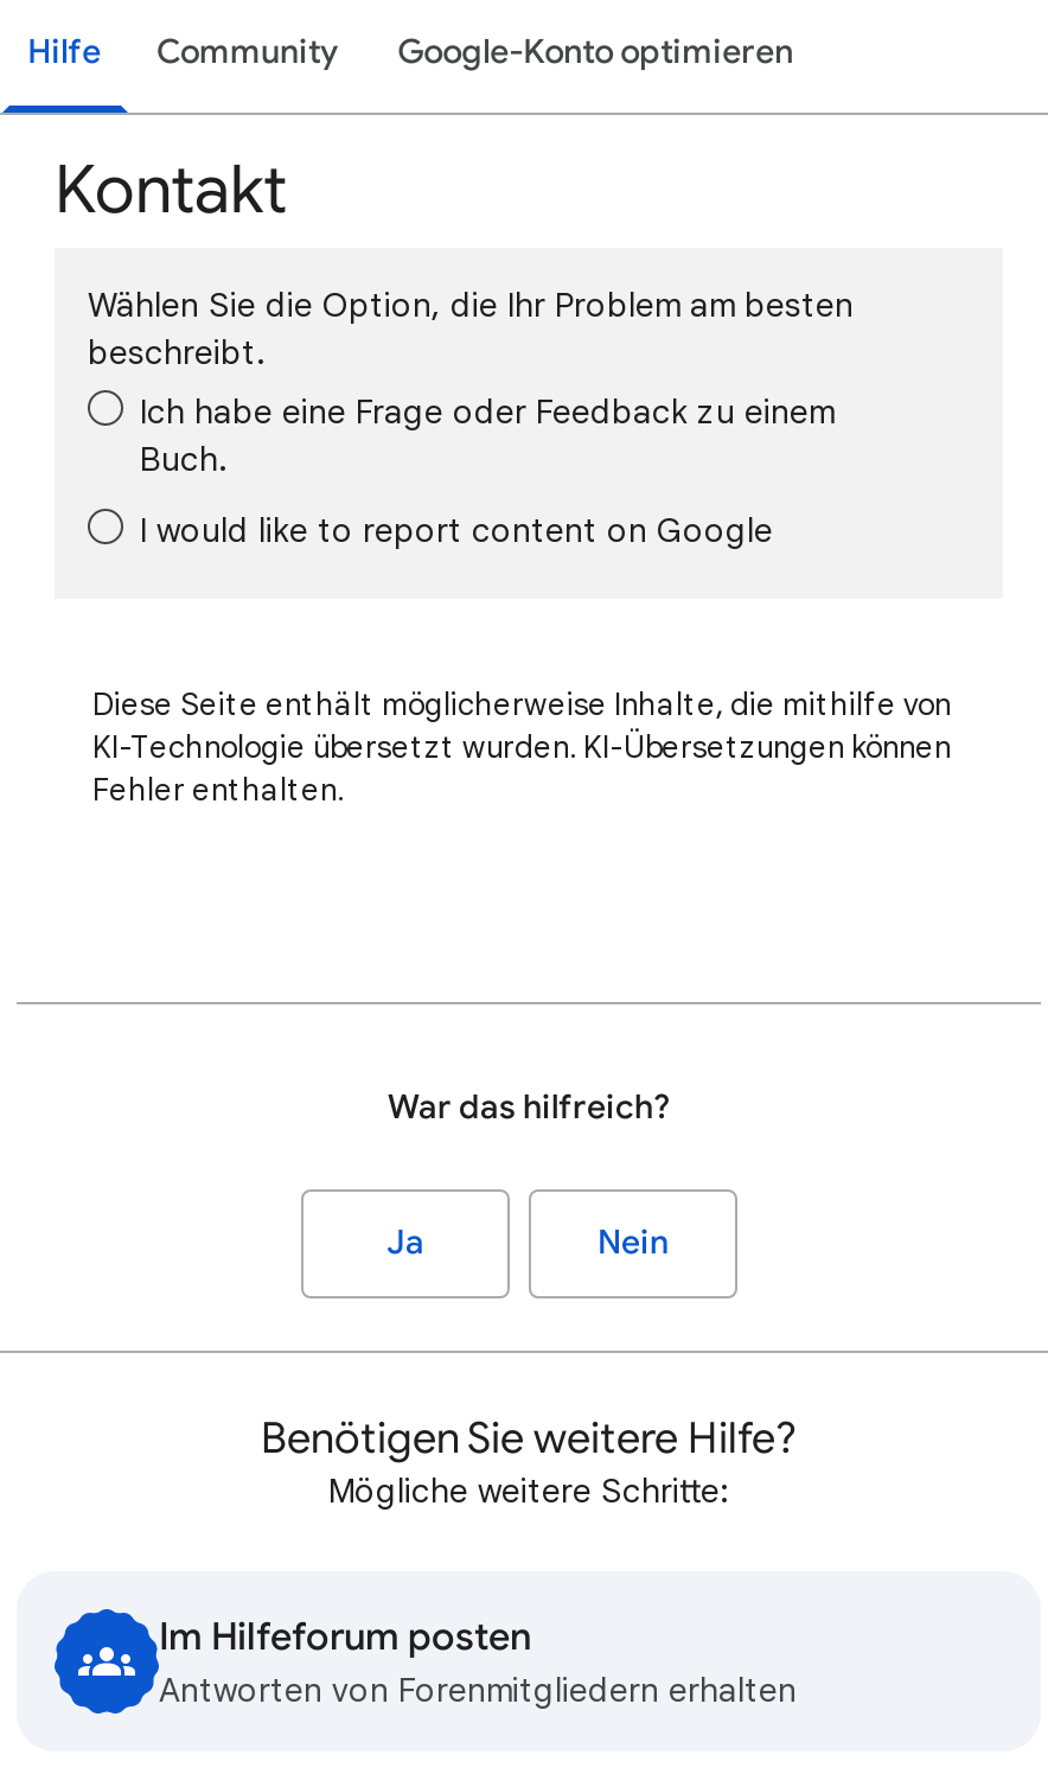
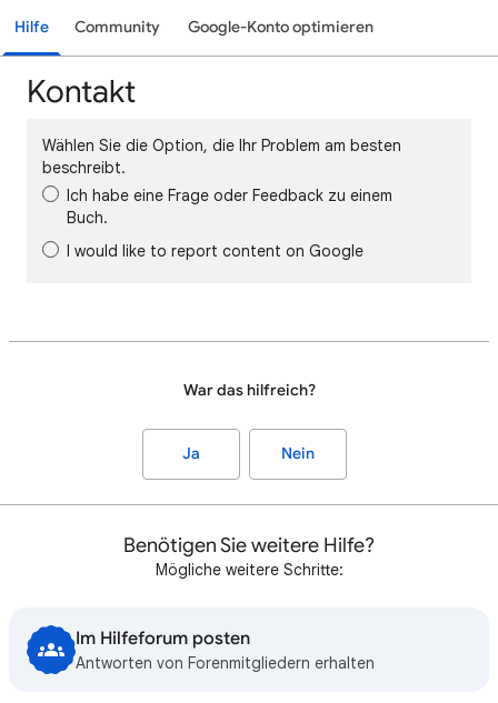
[92,684,951,810] Diese Seite enthält möglicherweise Inhalte, die mithilfe von | KI-Technologie übersetzt wurden. KI-Übersetzungen können | Fehler enthalten. -> none

